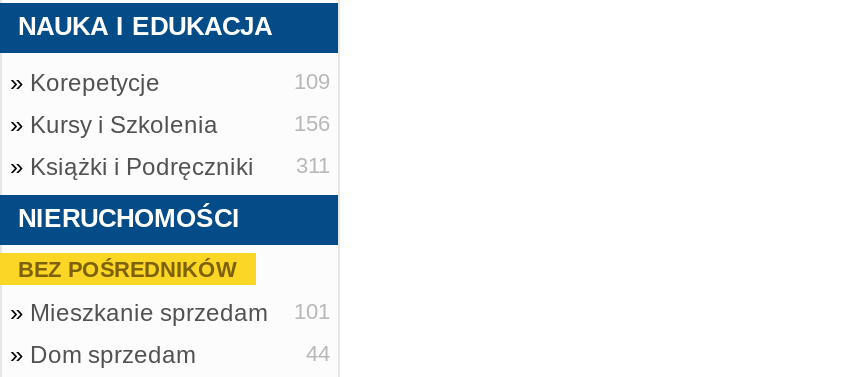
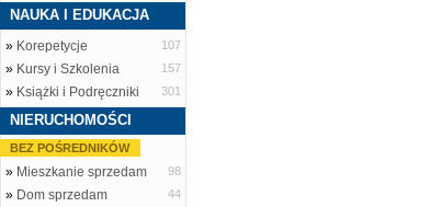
[294,69,330,93] 109 -> [161,38,181,51] 107
[294,111,330,135] 156 -> [161,61,181,74] 157
[10,153,330,181] » Książki i Podręczniki 311 -> [5,84,181,100] » Książki i Podręczniki 301
[10,299,330,327] » Mieszkanie sprzedam 101 -> [5,164,181,180] » Mieszkanie sprzedam 98

